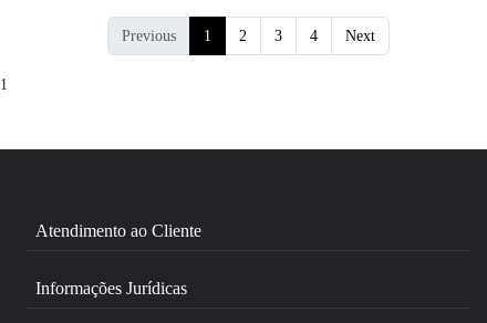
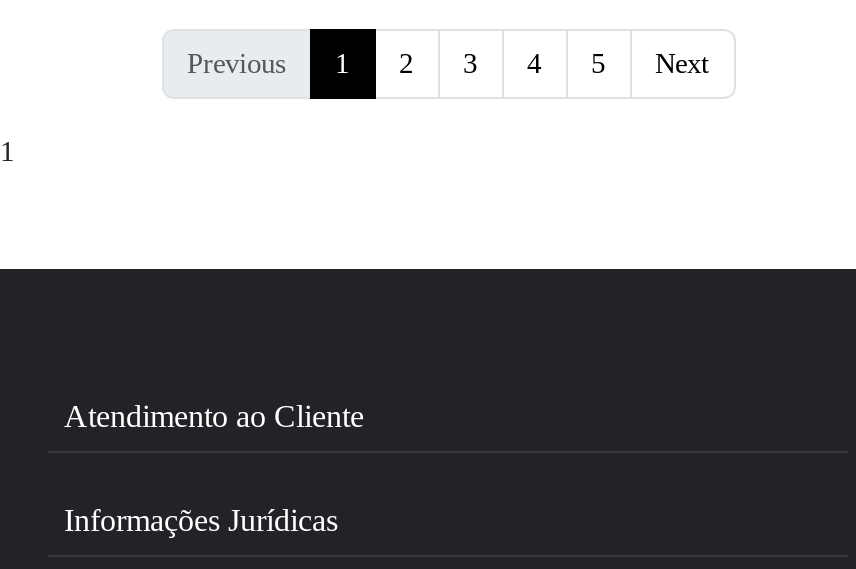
none -> [591,46,605,78] 5

